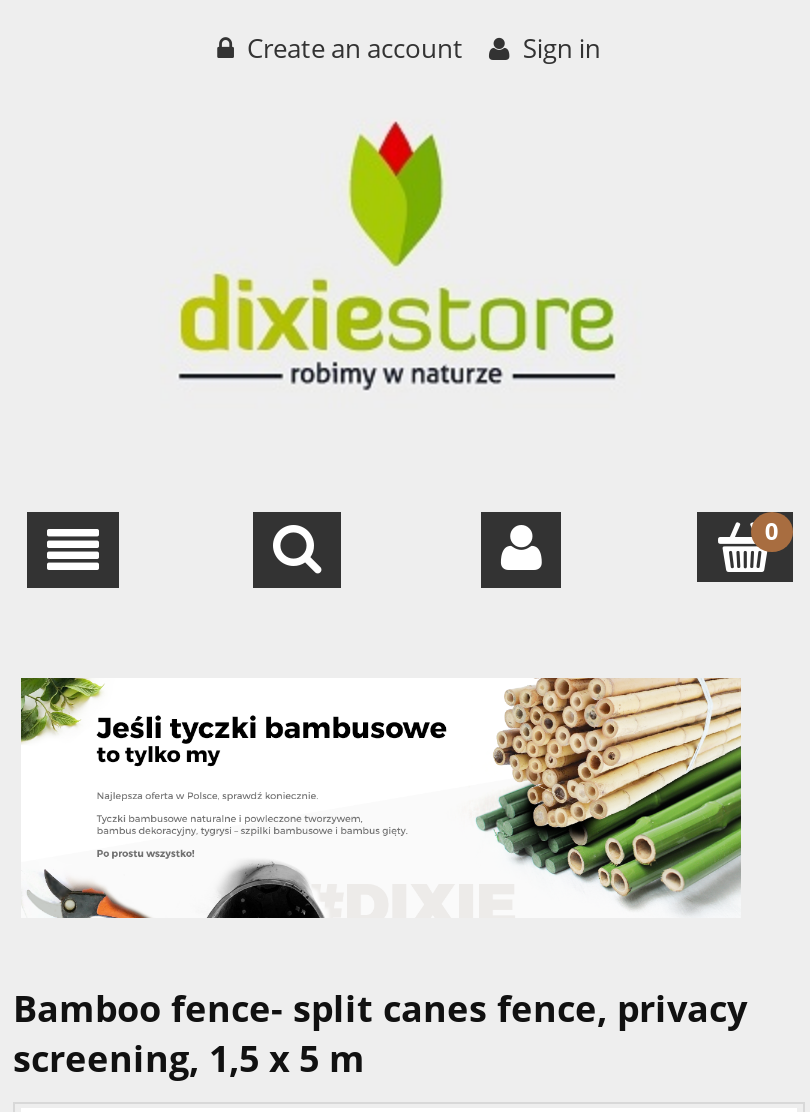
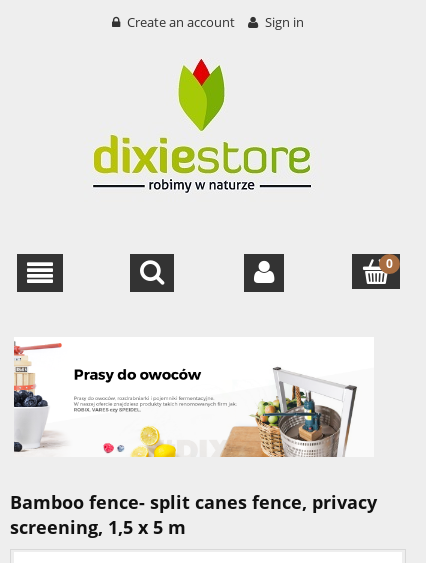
[19,676,743,920] [image] -> [13,337,374,458] [image]

